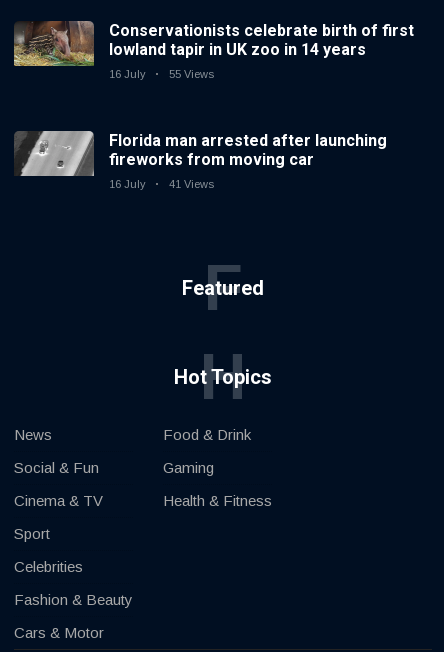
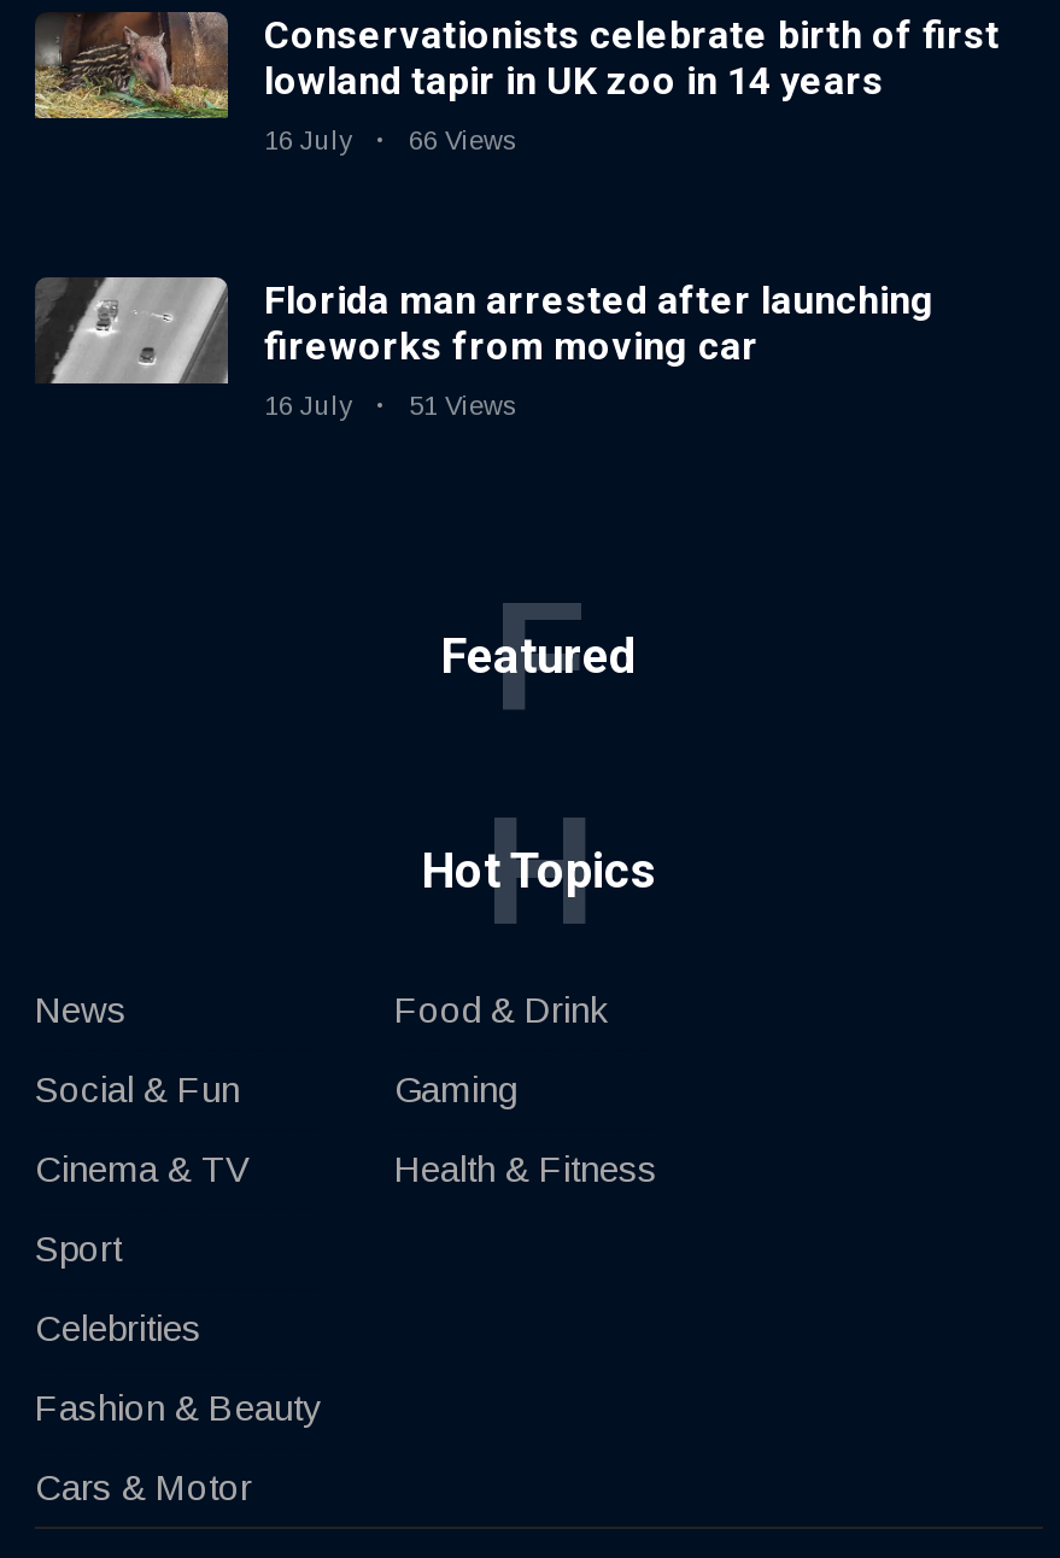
[109,68,214,80] 16 July 55 Views -> [264,125,517,154] 16 July 66 Views
[109,178,214,190] 16 July 41 Views -> [264,390,517,419] 16 July 51 Views

